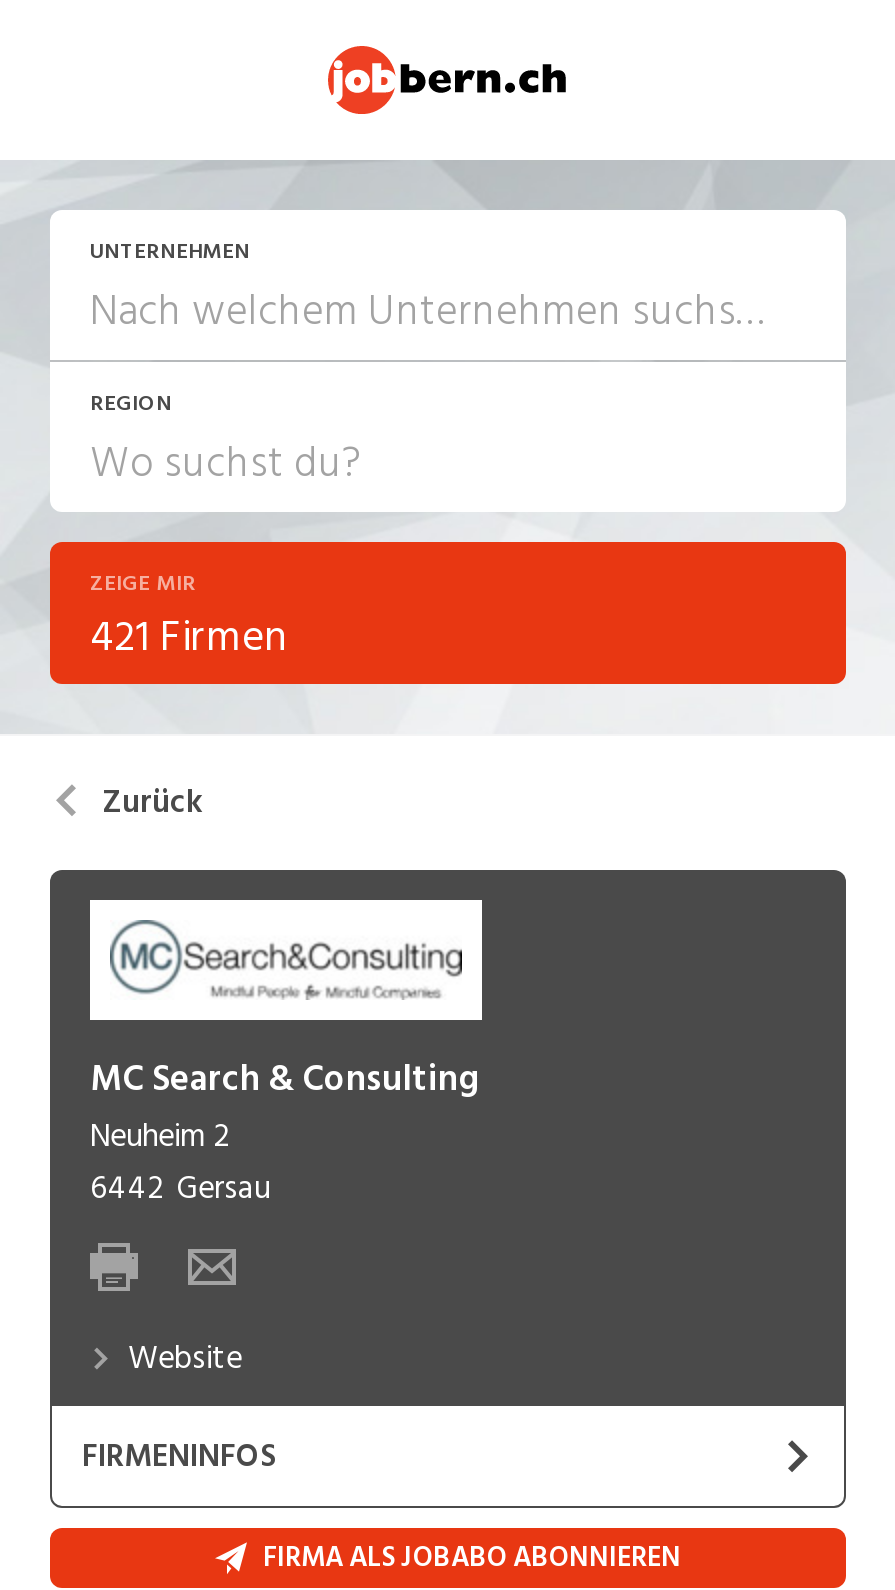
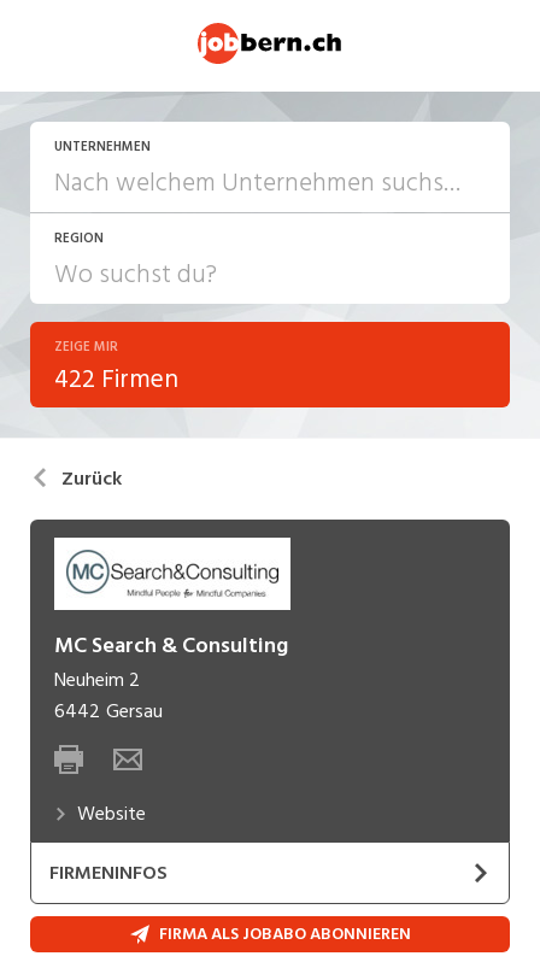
[90,604,288,672] 421 Firmen -> [54,359,178,400] 422 Firmen

